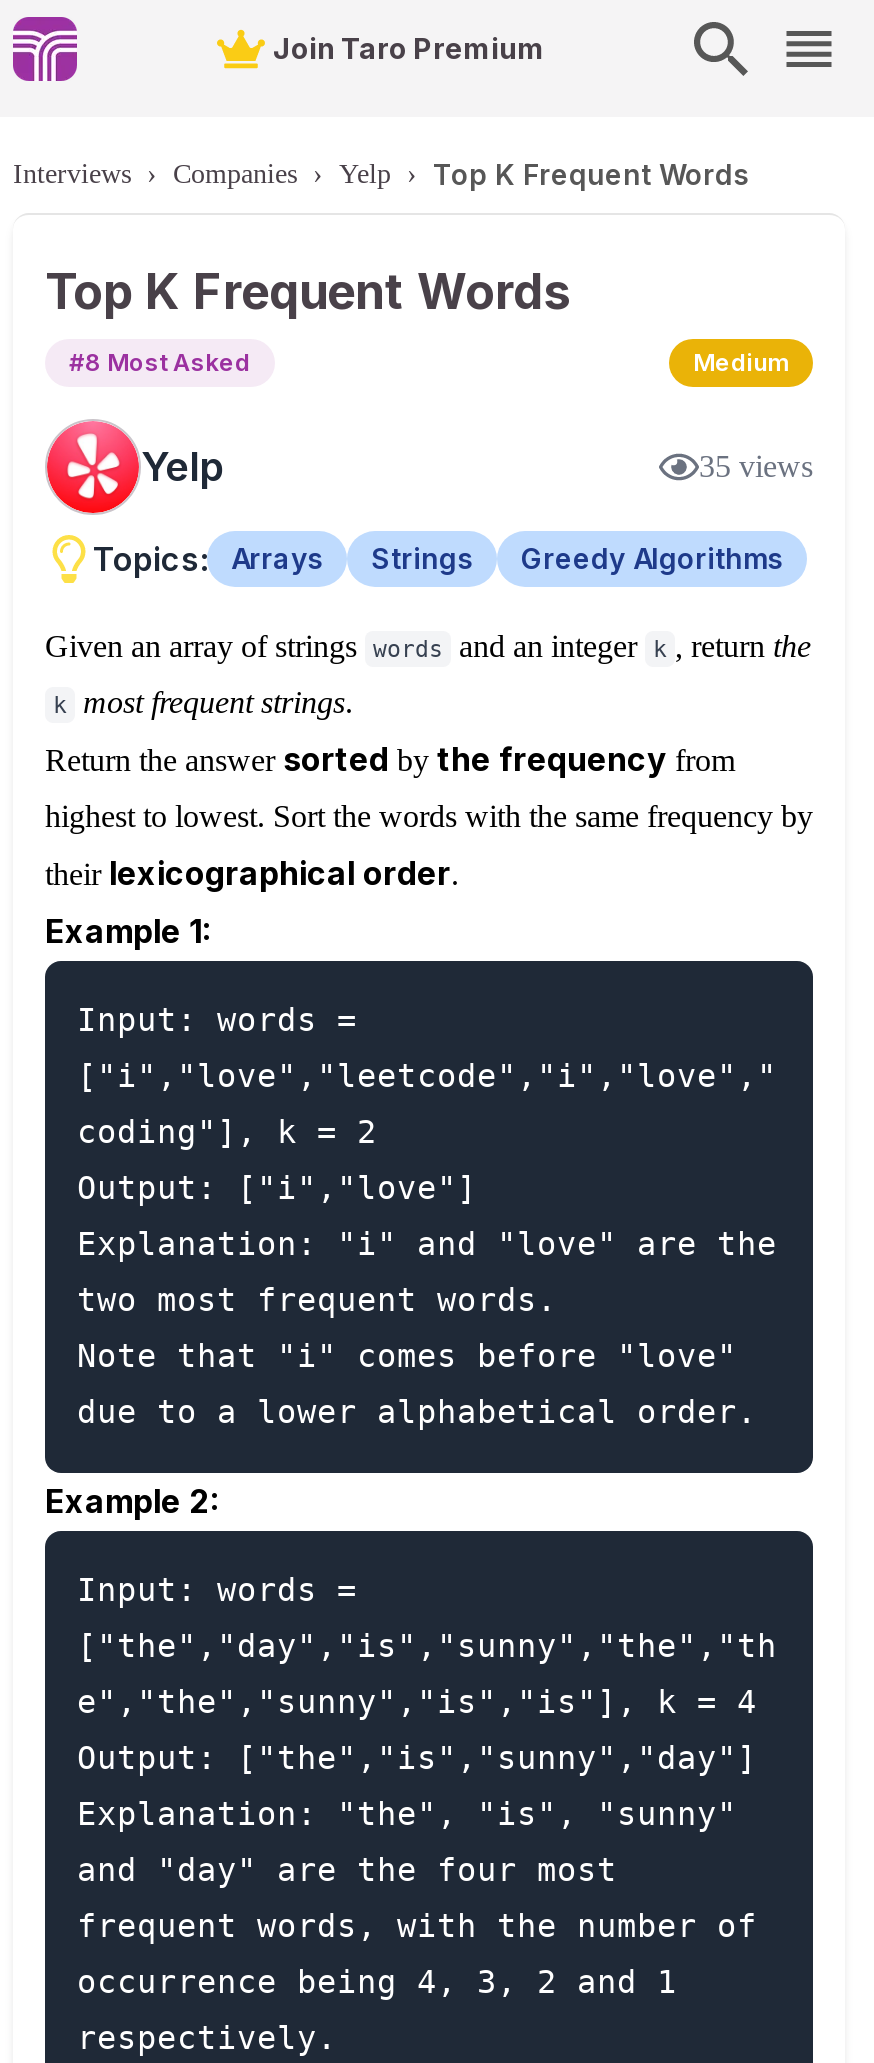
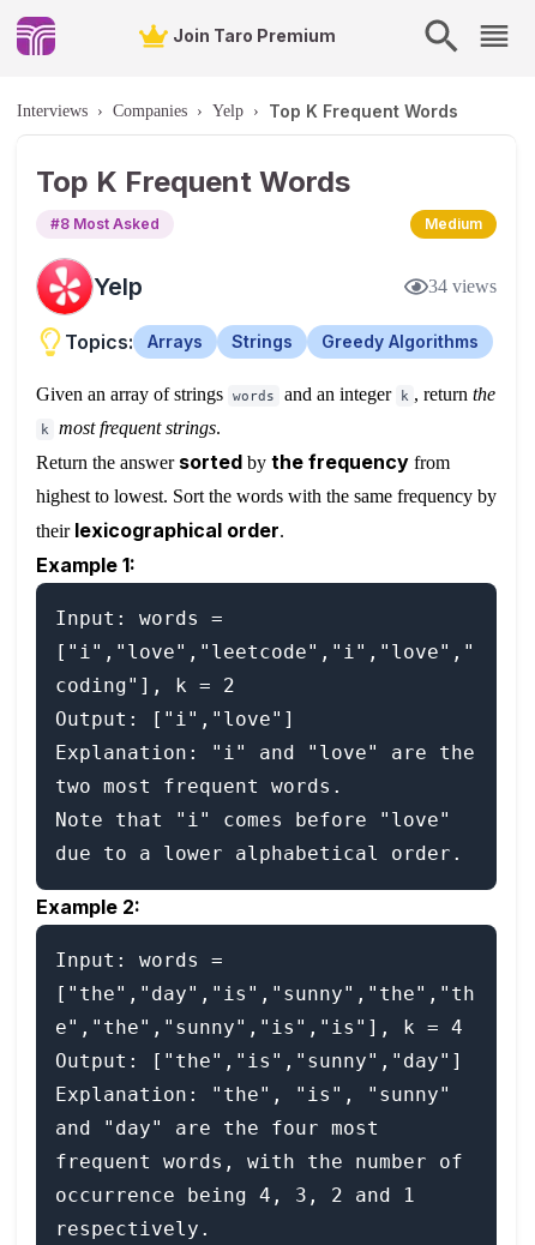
[699,449,813,483] 35 views -> [428,276,497,296] 34 views

